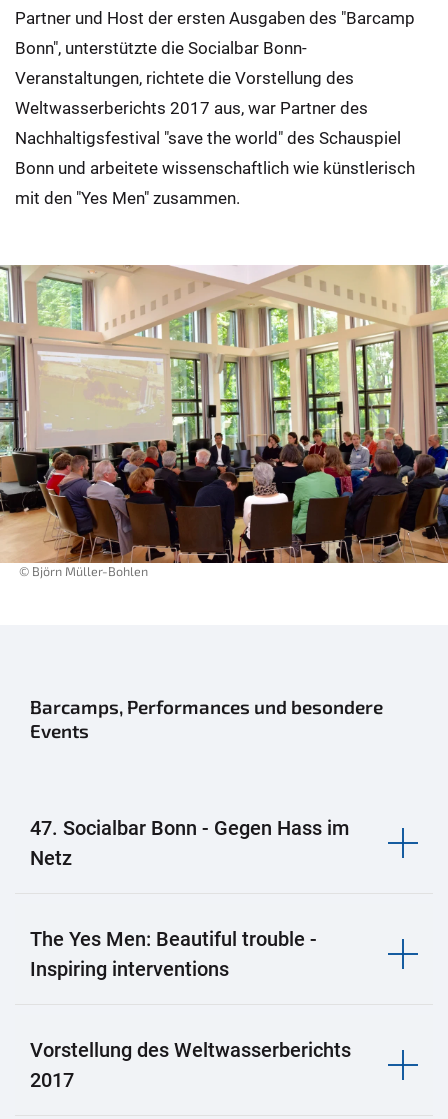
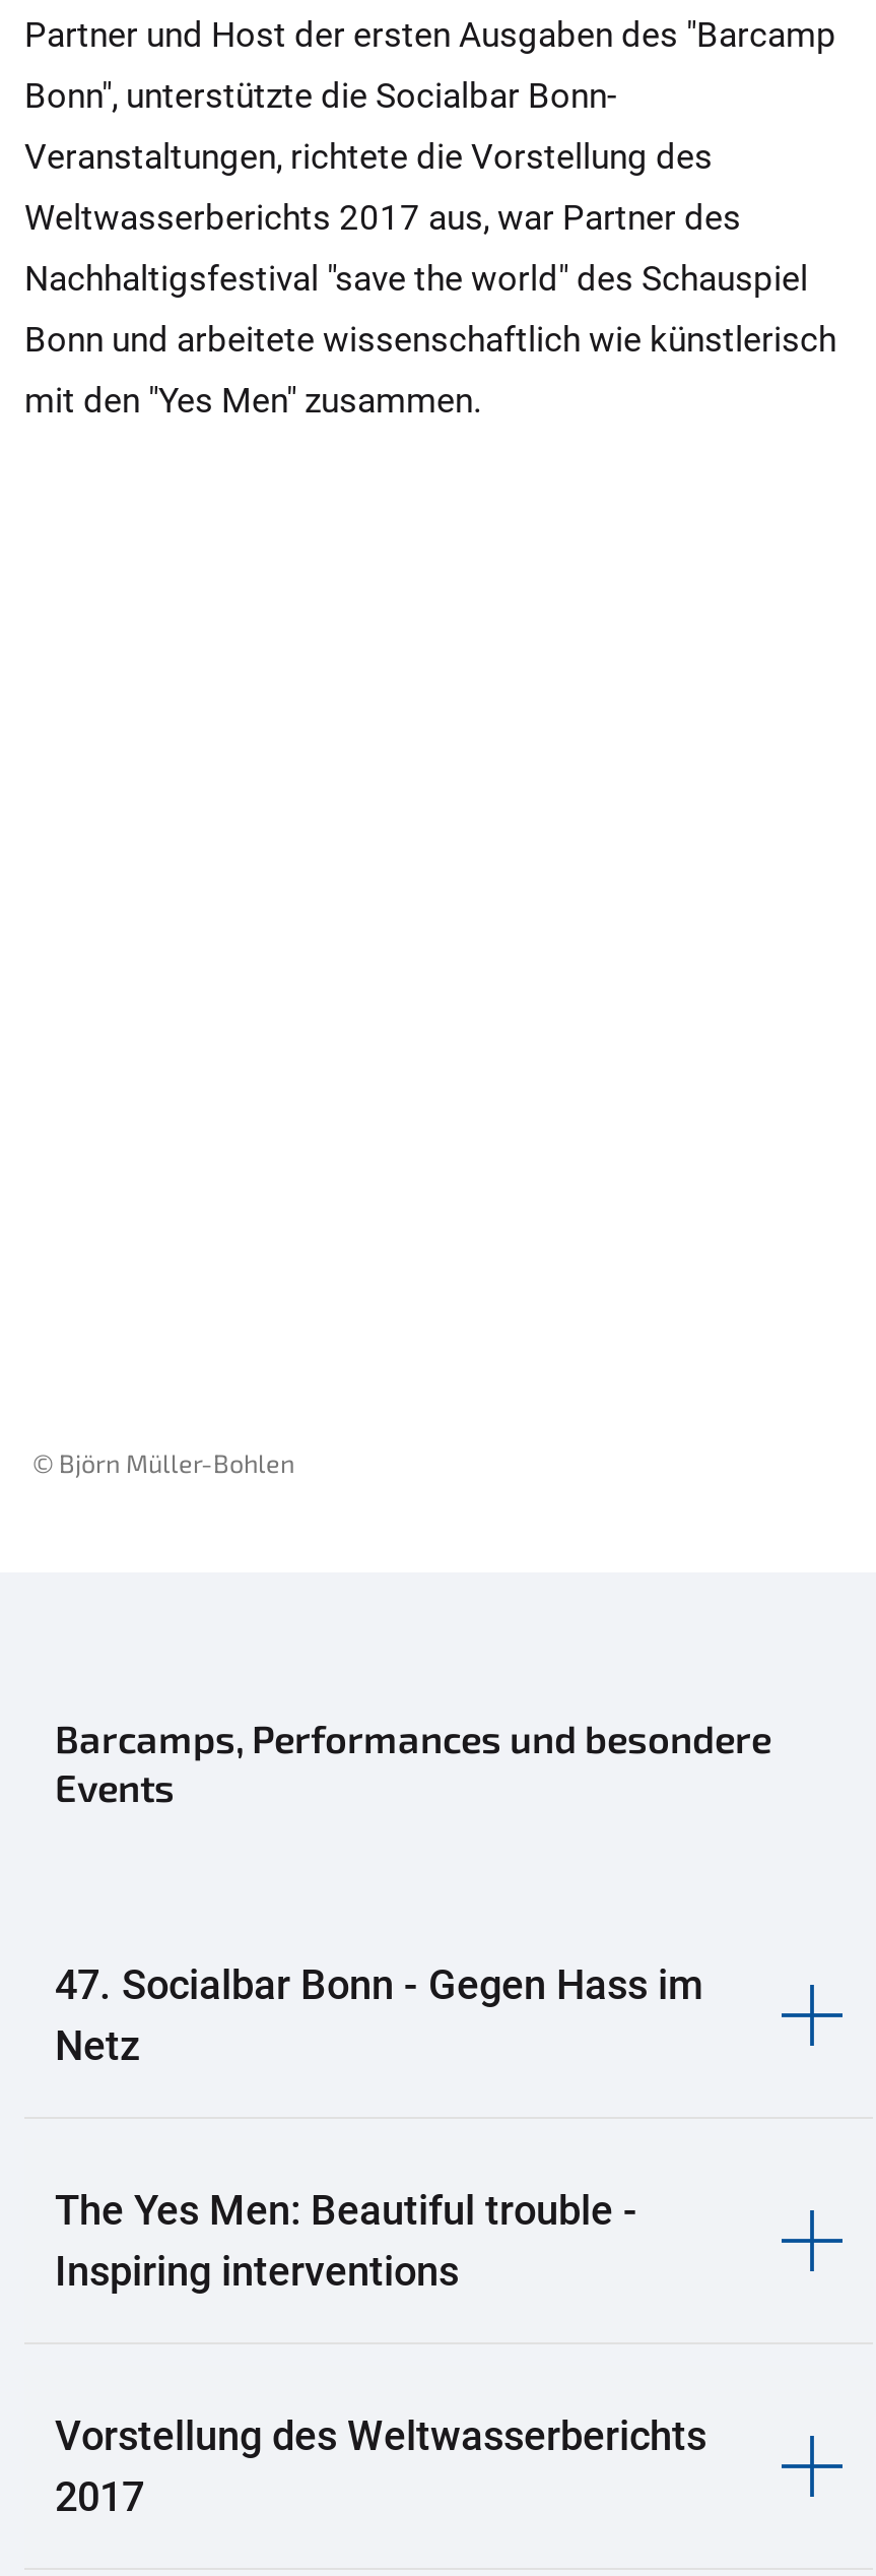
[3,264,445,564] [image] -> none

